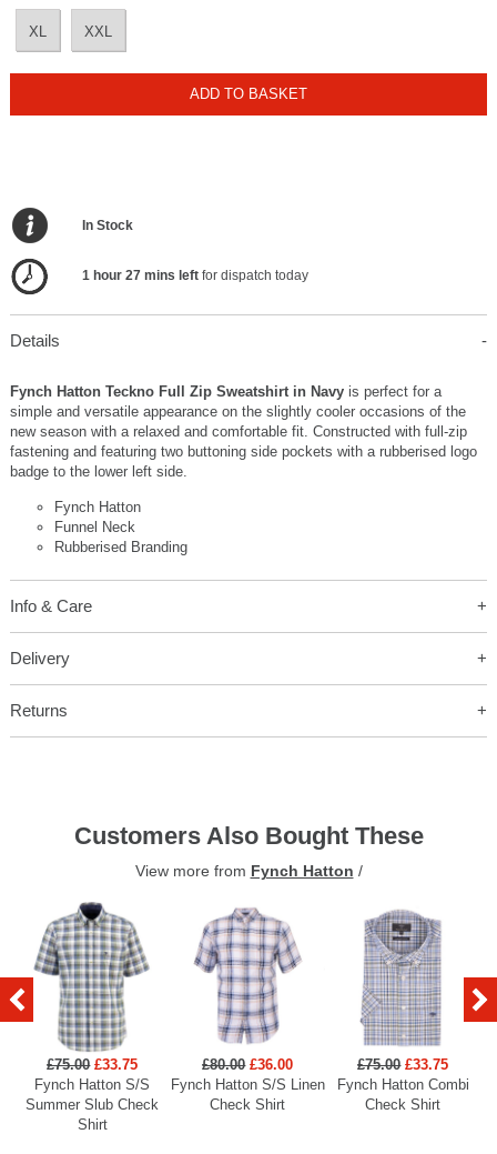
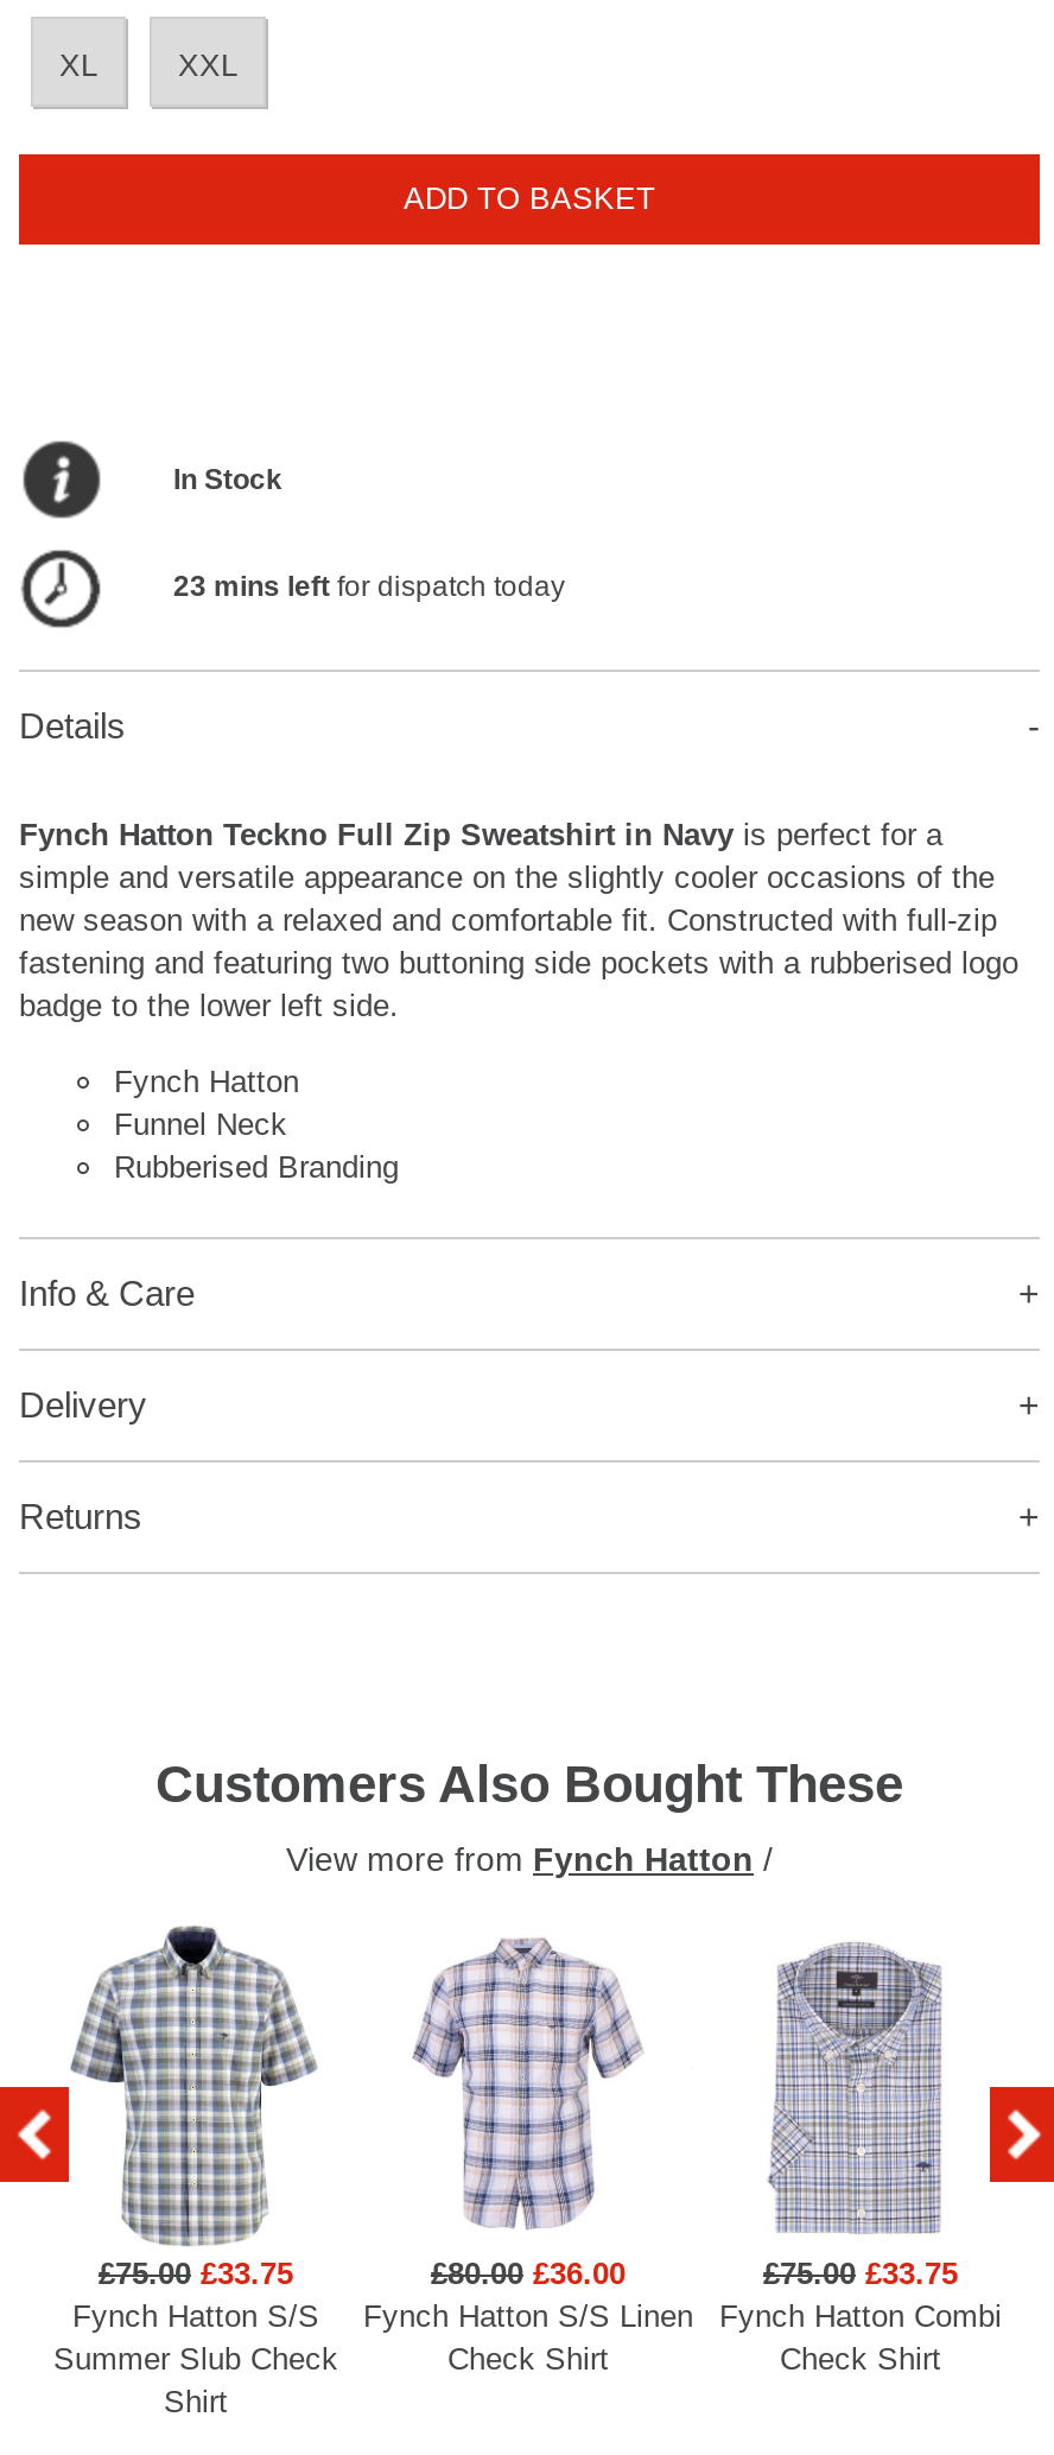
[82,268,308,283] 1 hour 27 mins left for dispatch today -> [173,570,565,604] 23 mins left for dispatch today

